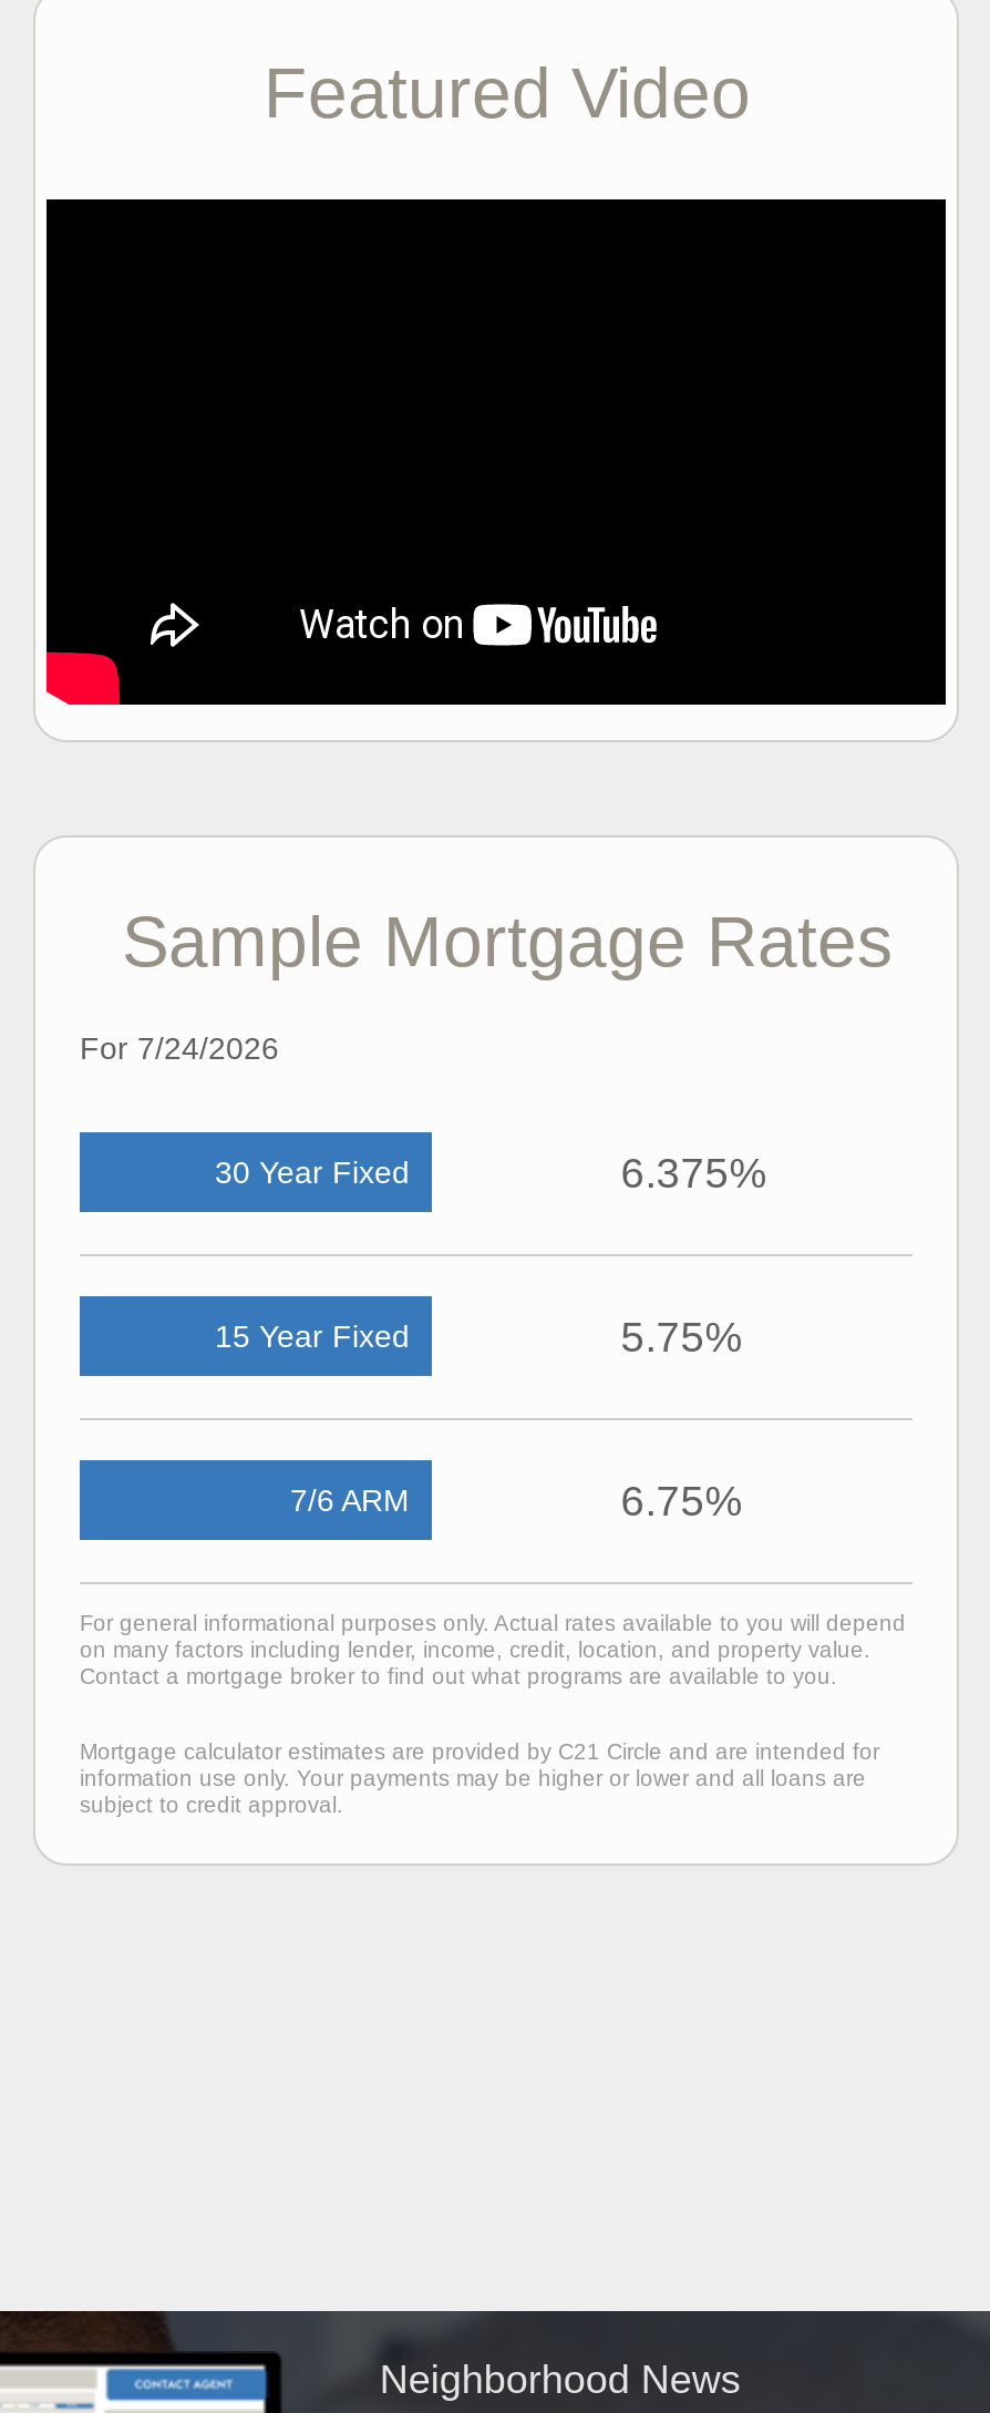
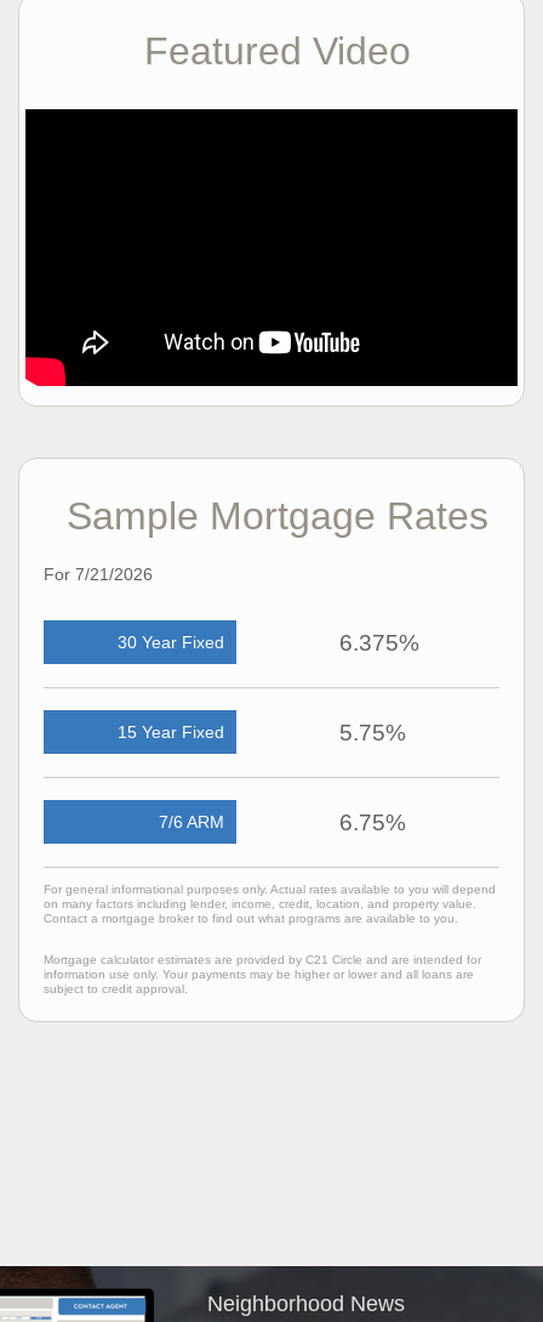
[80,1030,279,1065] For 7/24/2026 -> [44,564,153,584] For 7/21/2026

